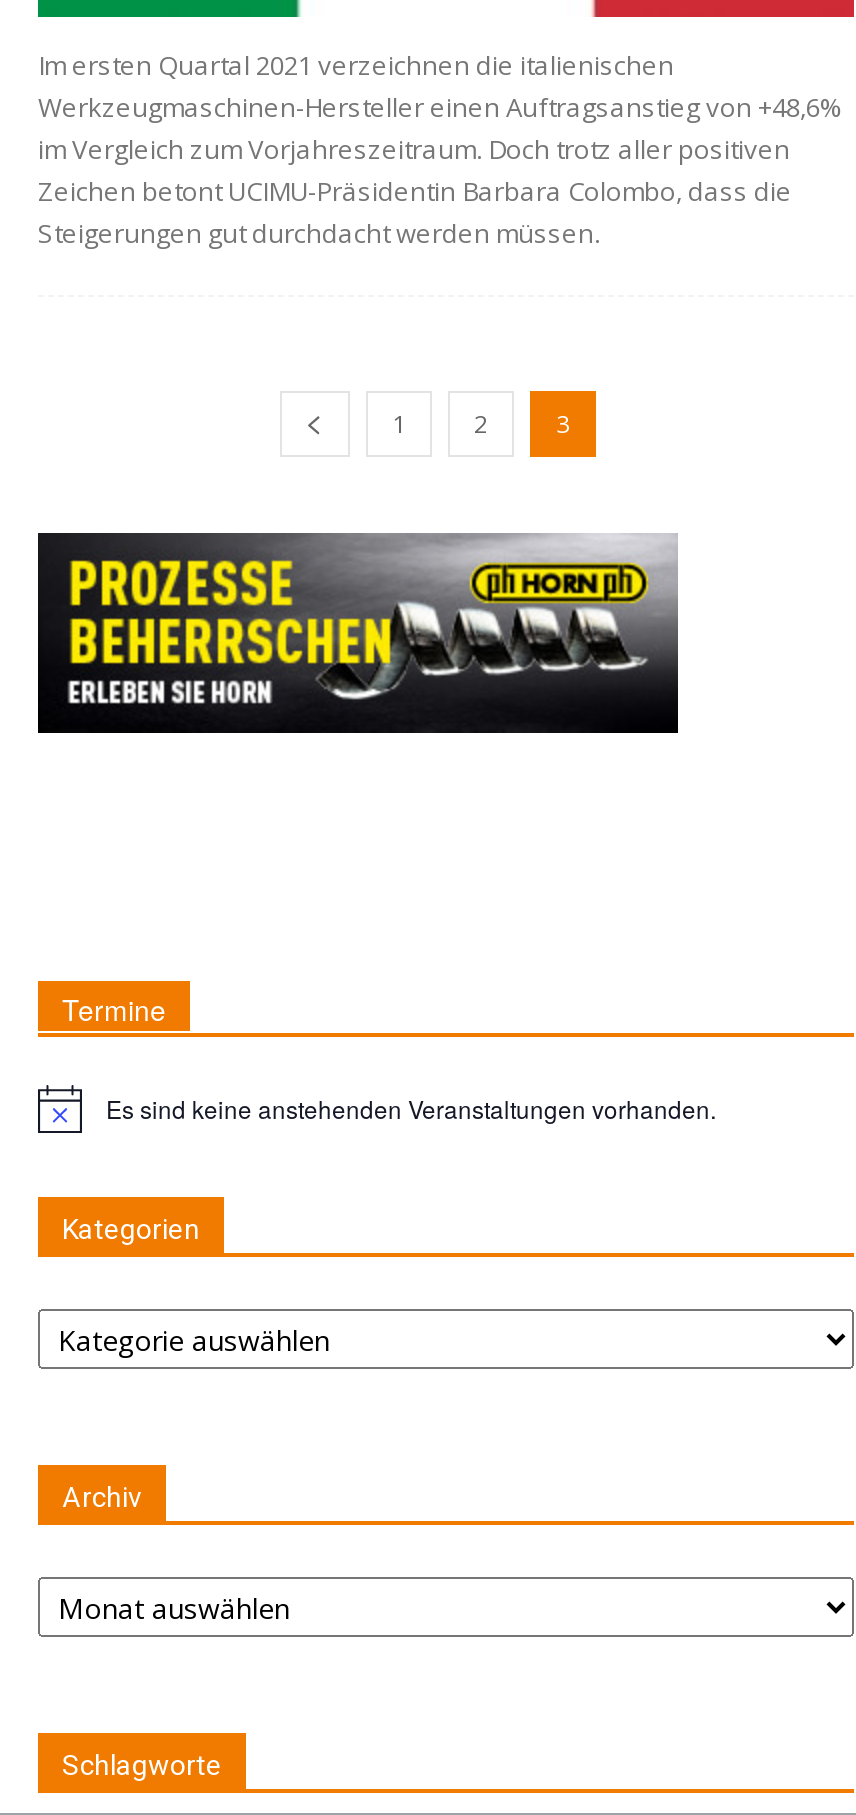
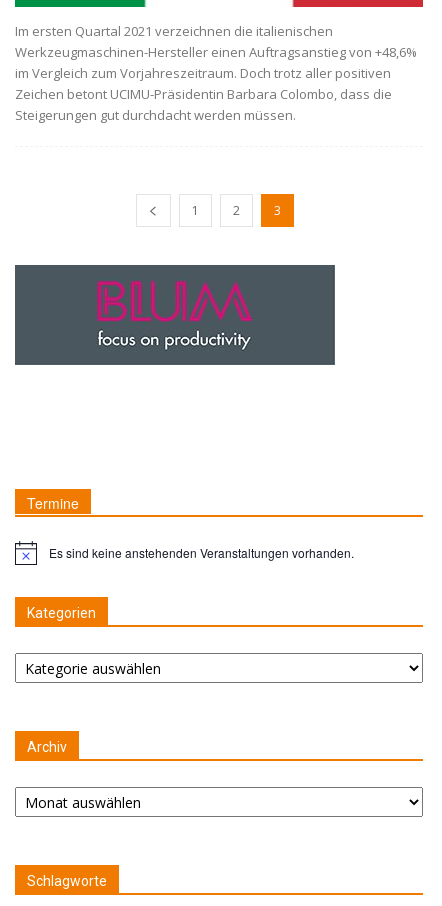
[40,533,680,735] [image] -> [15,265,336,366] [image]

